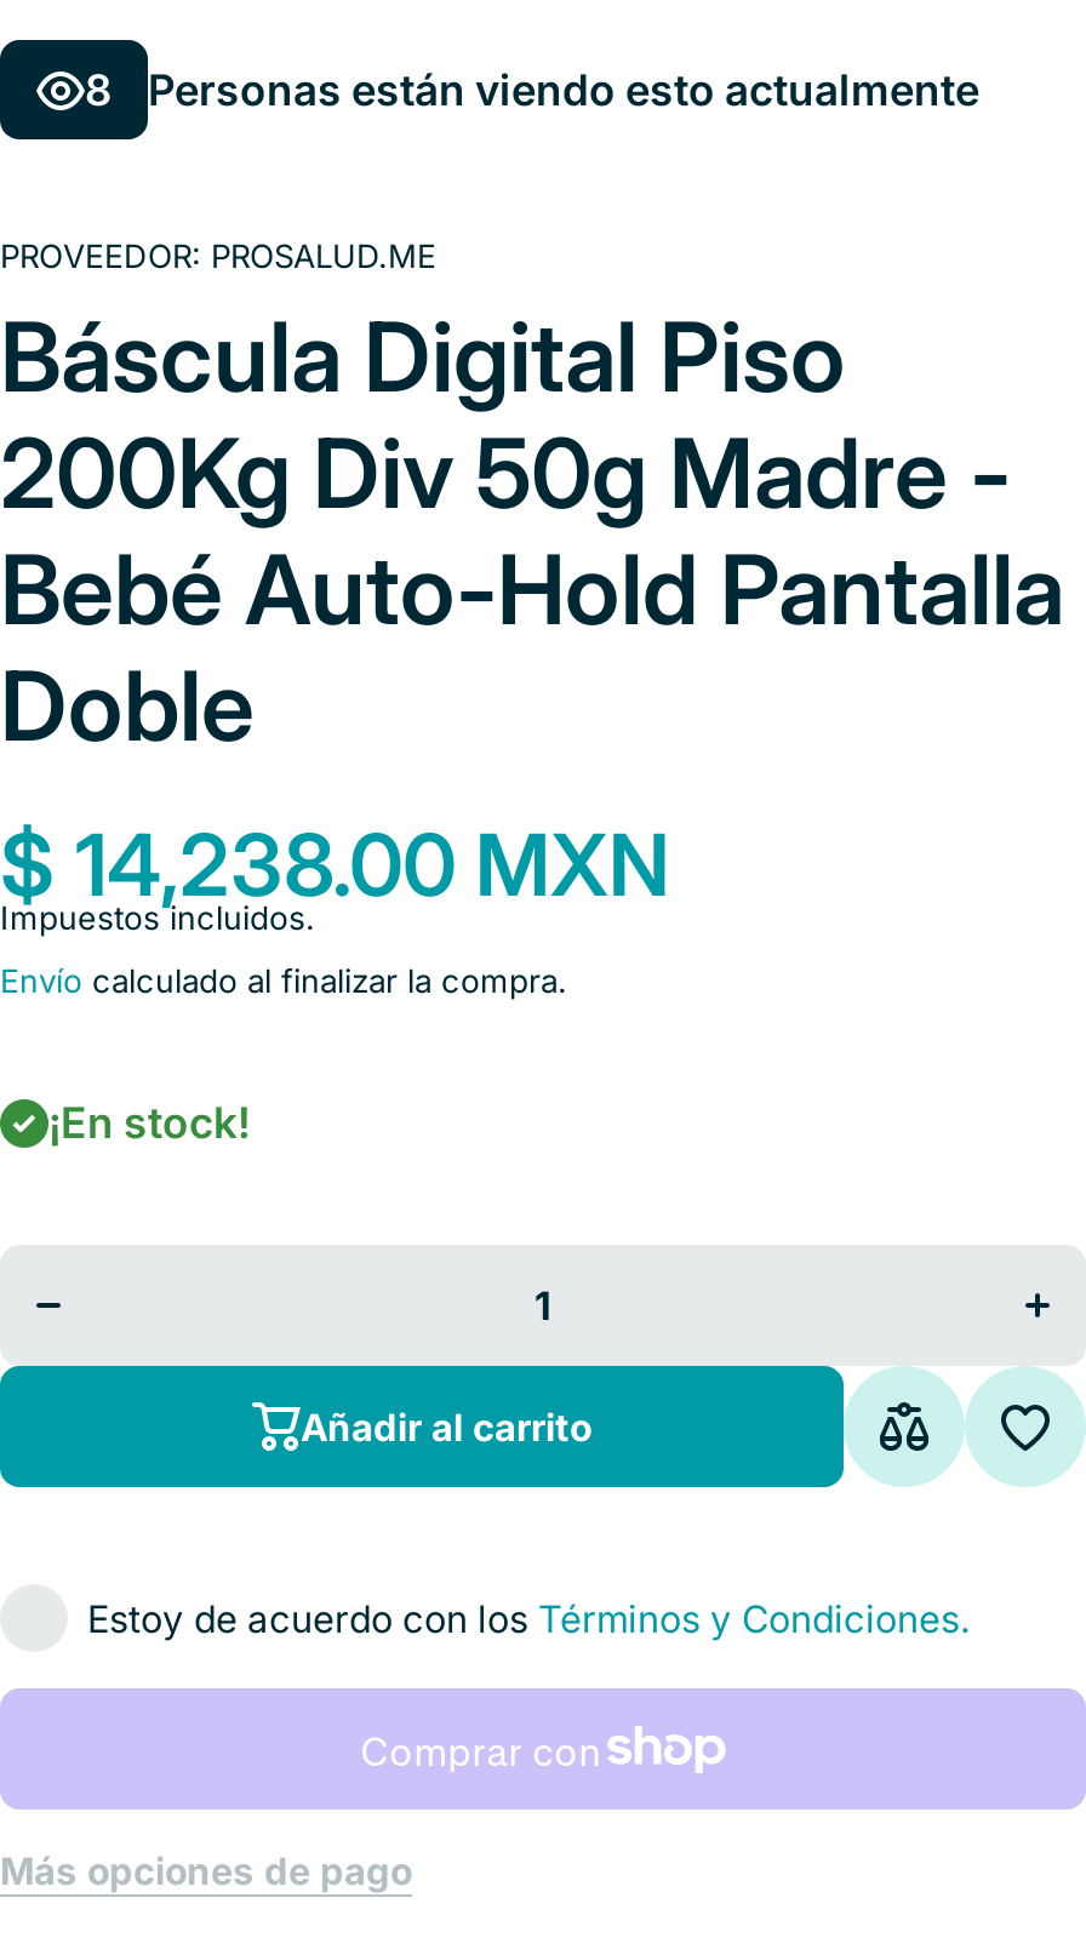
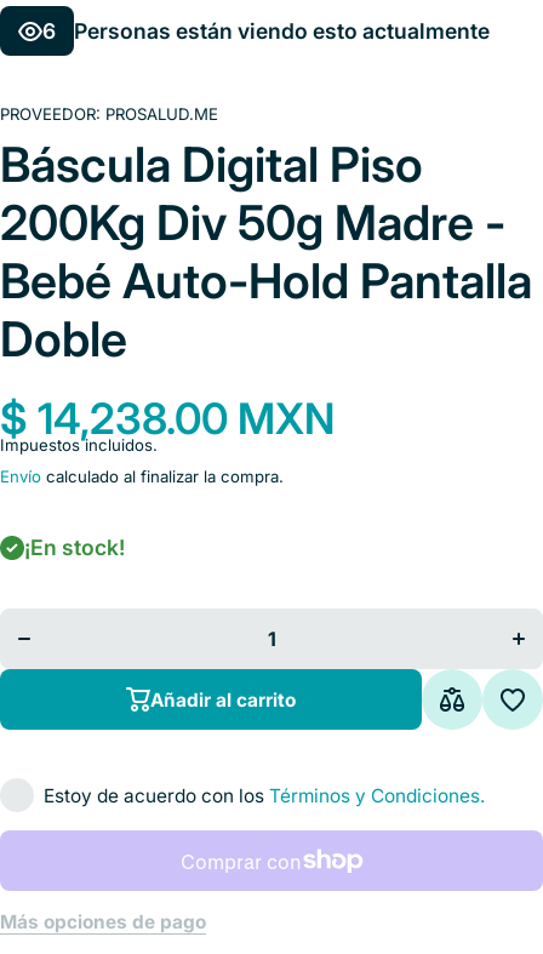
[85,64,979,115] 8 Personas están viendo esto actualmente -> [42,18,490,44] 6 Personas están viendo esto actualmente

